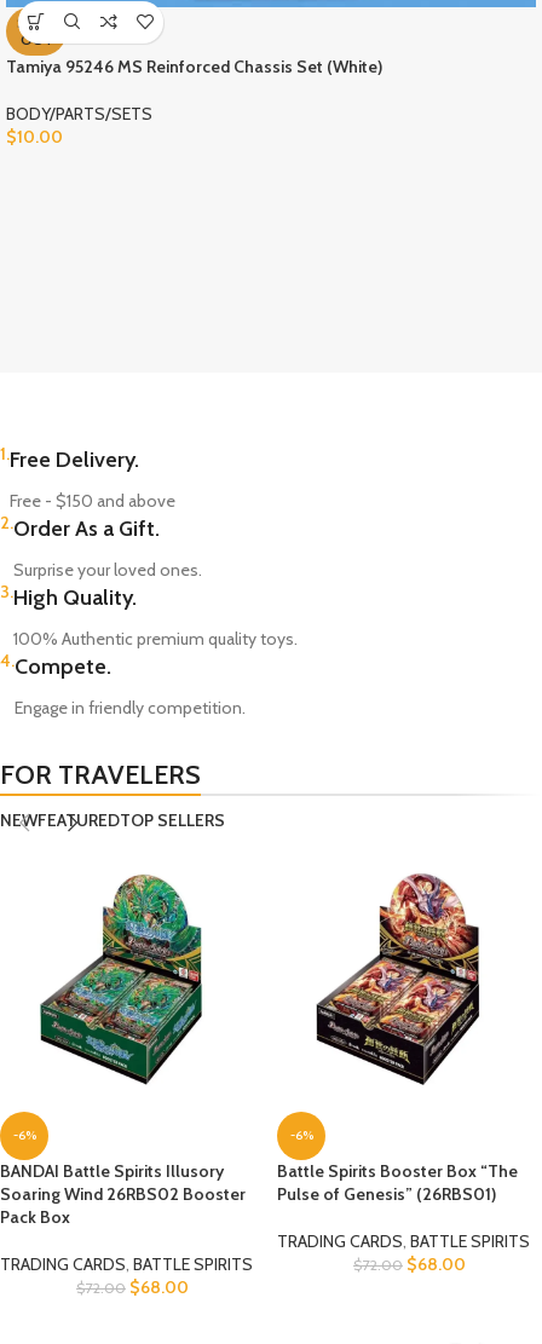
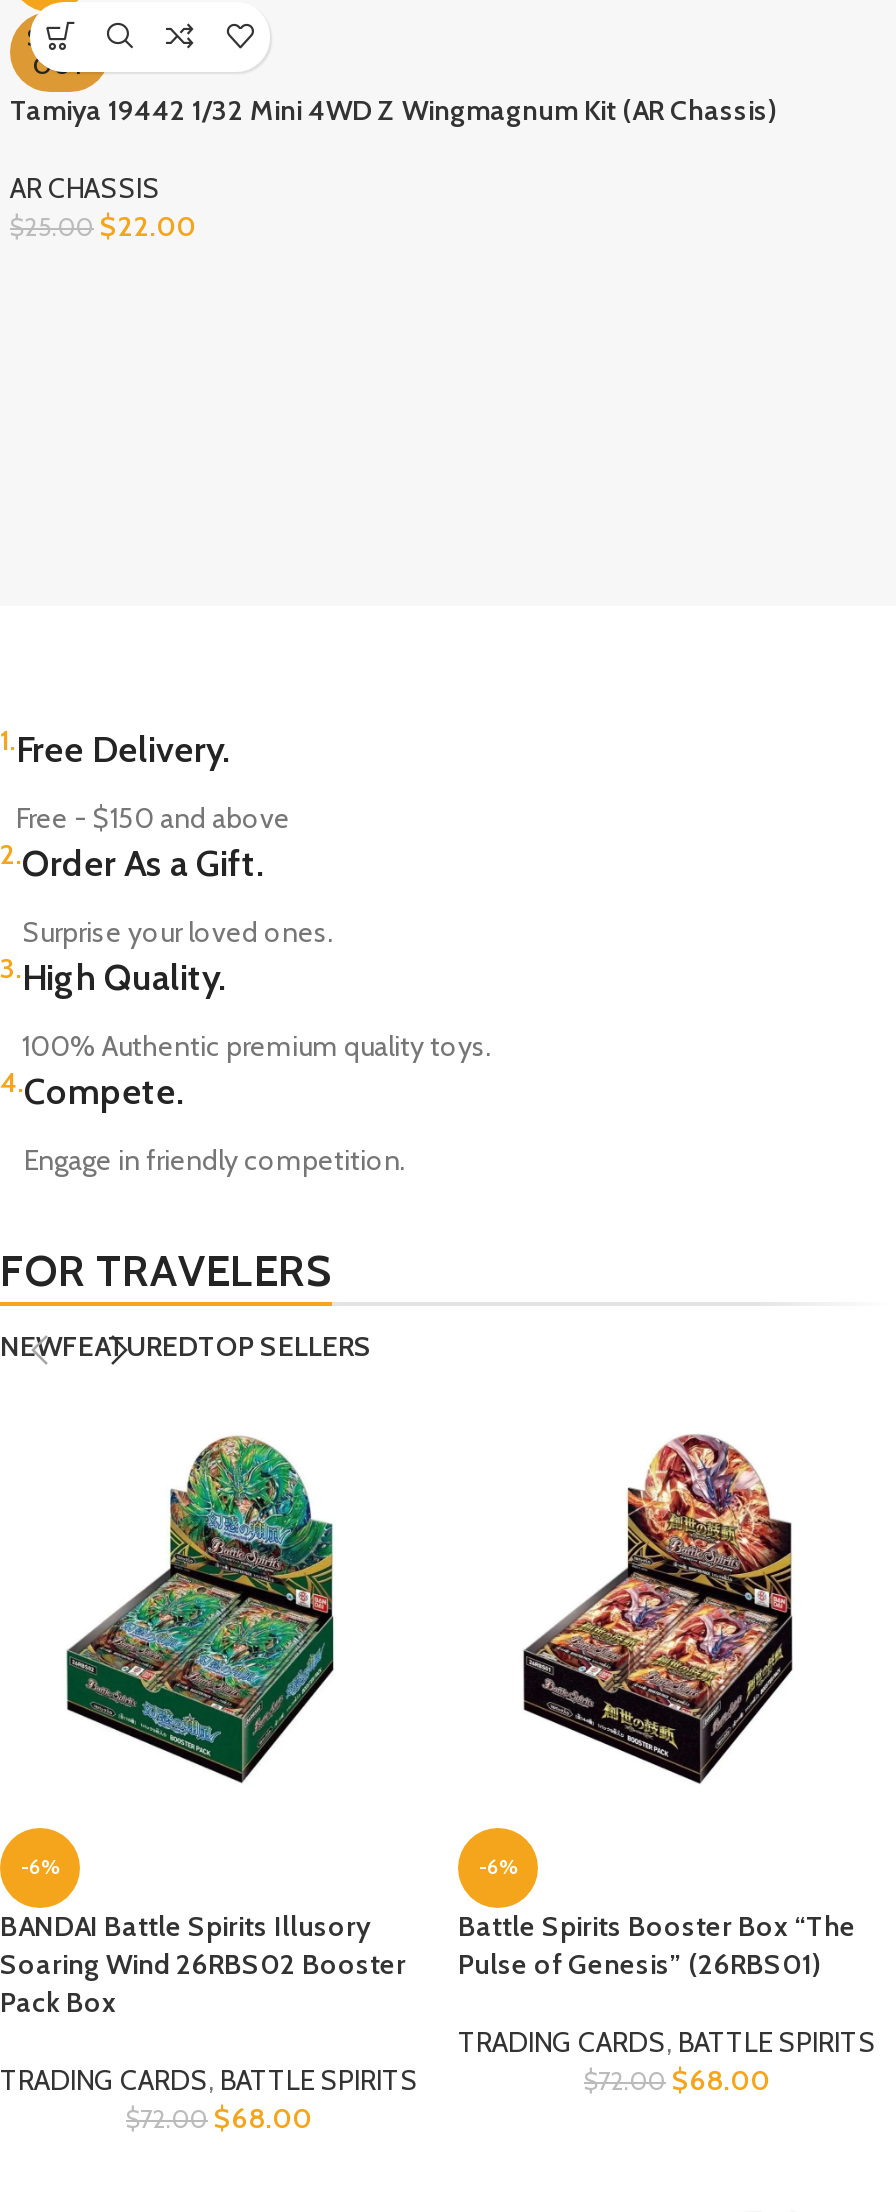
[6,55,382,77] Tamiya 95246 MS Reinforced Chassis Set (White) -> [10,91,776,127] Tamiya 19442 1/32 Mini 4WD Z Wingmagnum Kit (AR Chassis)
[6,102,152,147] BODY/PARTS/SETS | $10.00 -> [10,169,196,243] AR CHASSIS | $25.00 $22.00

